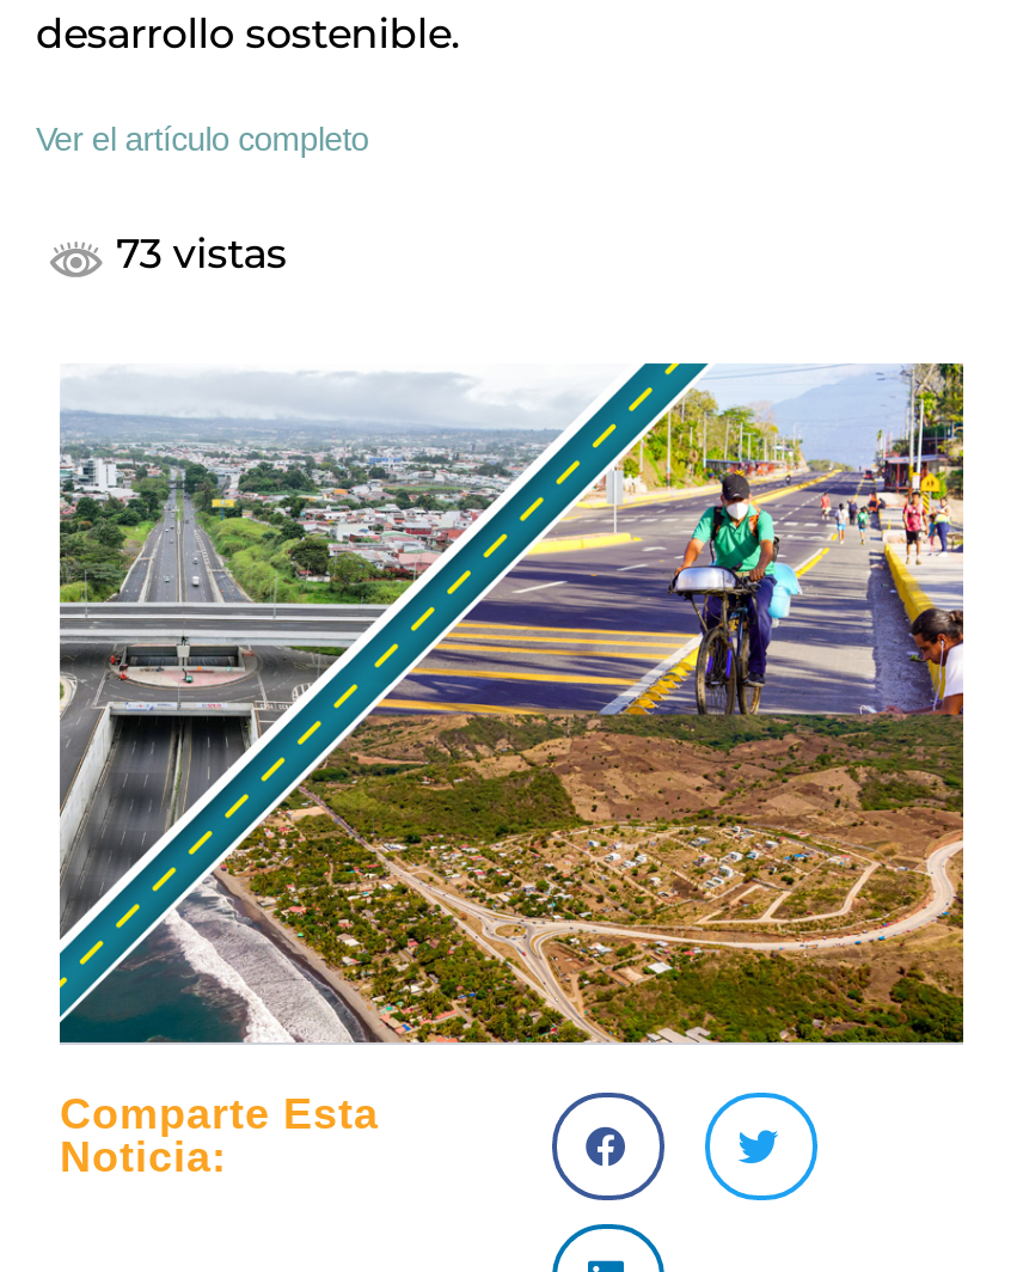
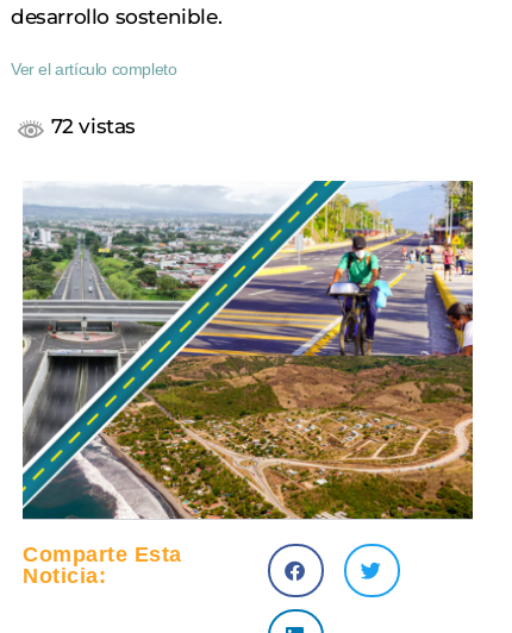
[105,230,287,278] 73 vistas -> [45,114,136,138] 72 vistas

